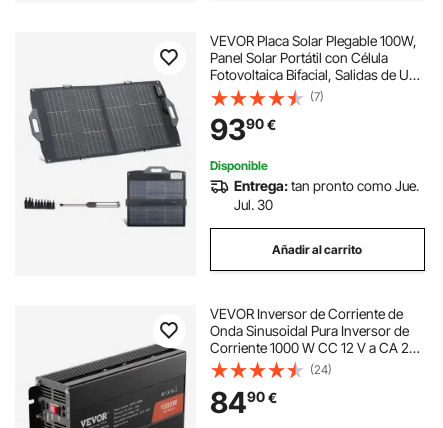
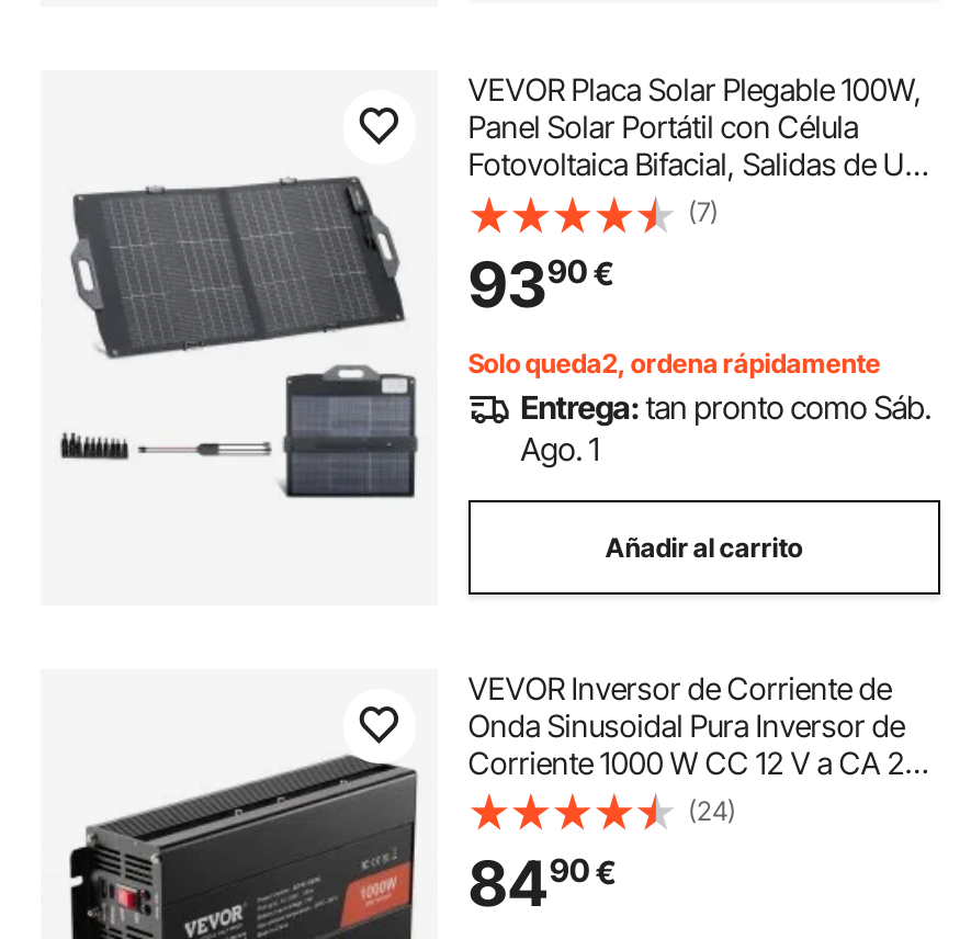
[210,158,419,213] Disponible | Entrega: tan pronto como Jue. | Jul. 30 -> [468,348,931,467] Solo queda2, ordena rápidamente | Entrega: tan pronto como Sáb. | Ago. 1

